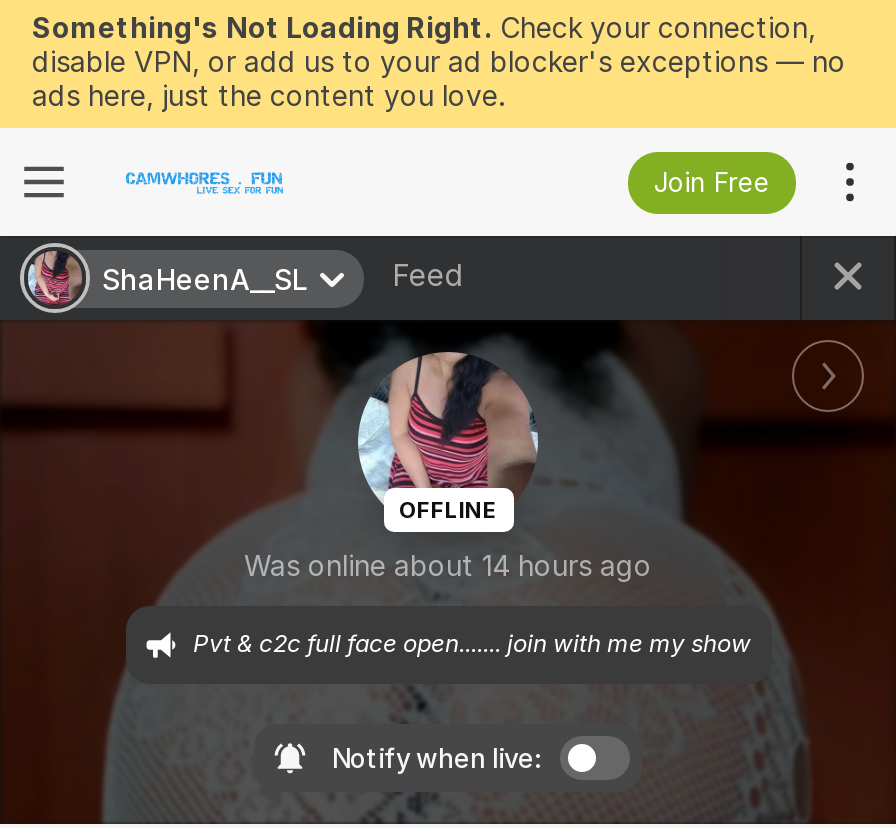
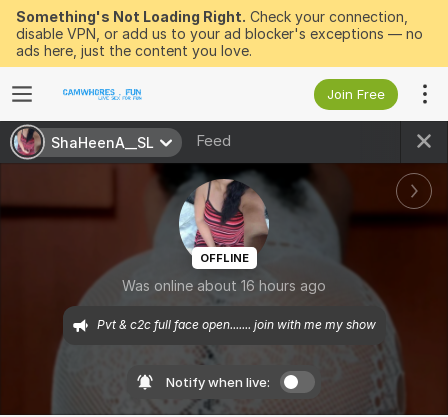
[244,549,652,583] Was online about 14 hours ago -> [122,277,326,294] Was online about 16 hours ago

